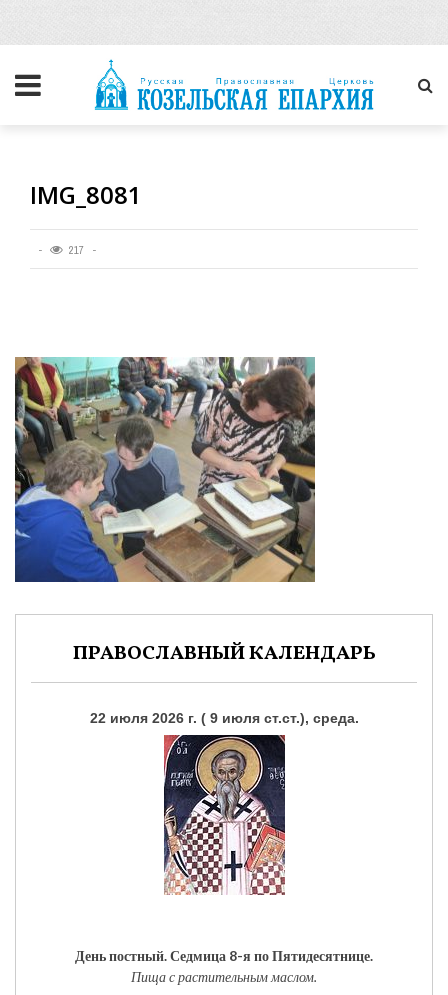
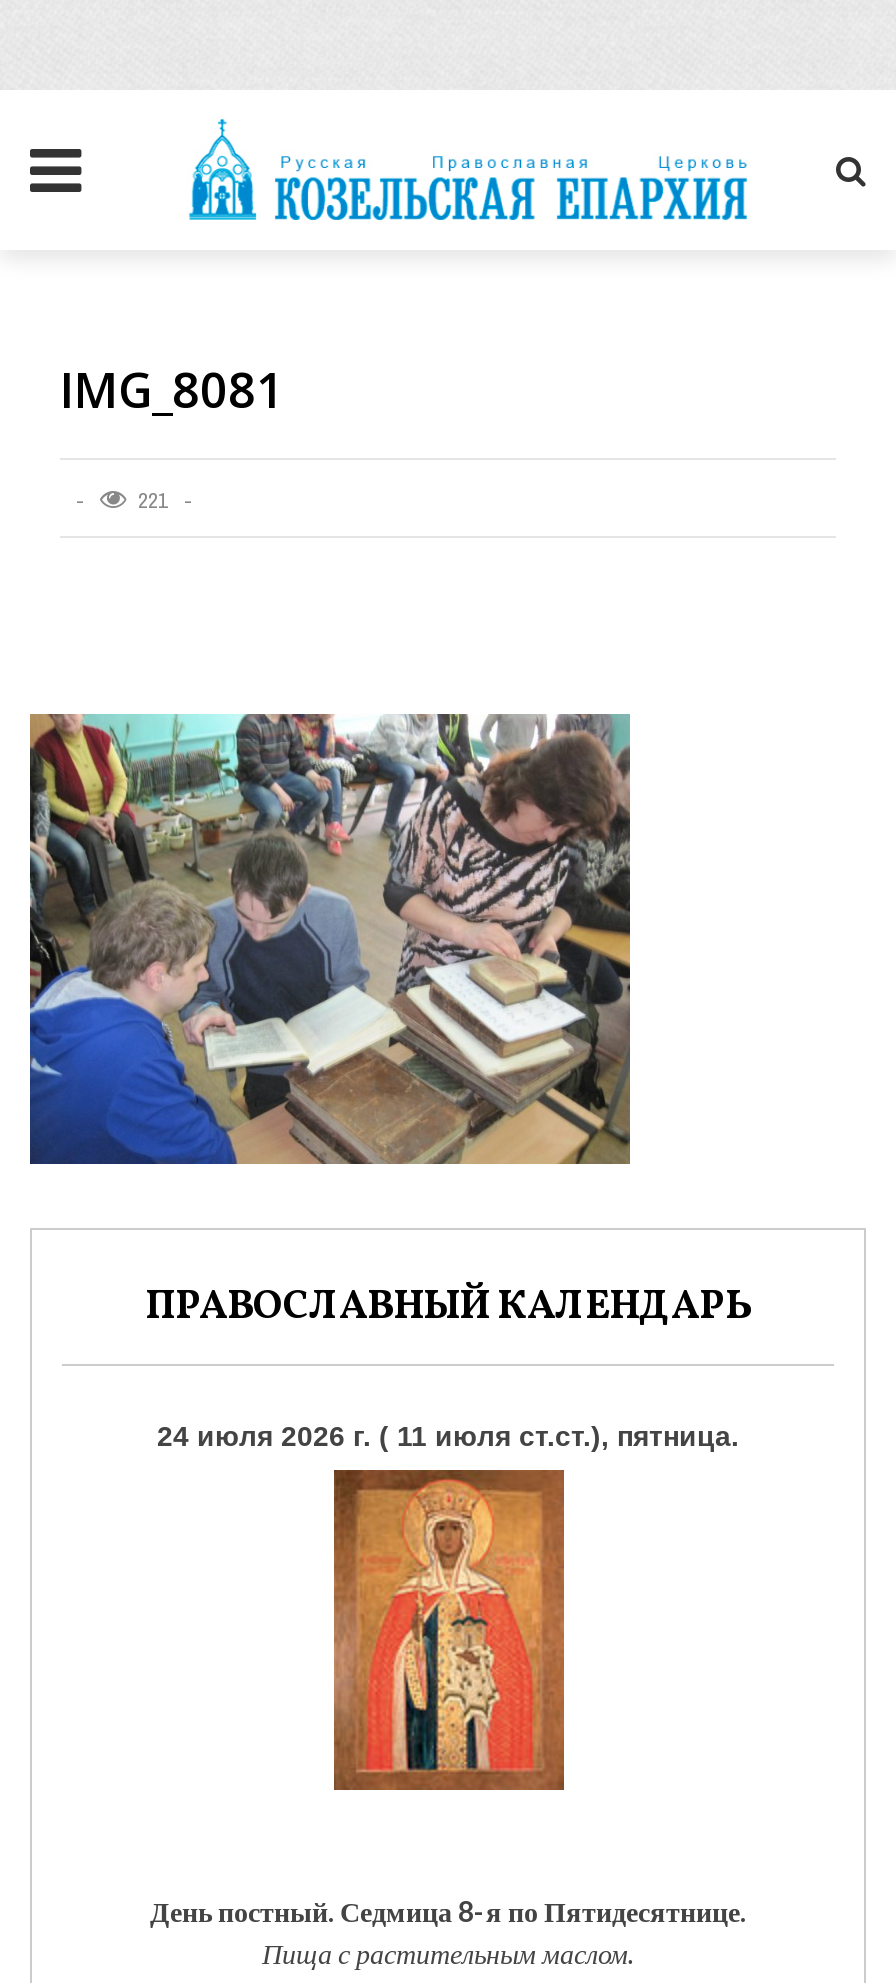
[69,243,84,257] 217 -> [138,486,168,514] 221
[89,710,358,726] 22 июля 2026 г. ( 9 июля ст.ст.), среда. -> [157,1420,739,1452] 24 июля 2026 г. ( 11 июля ст.ст.), пятница.
[163,734,286,896] [image] -> [328,1468,570,1792] [image]

